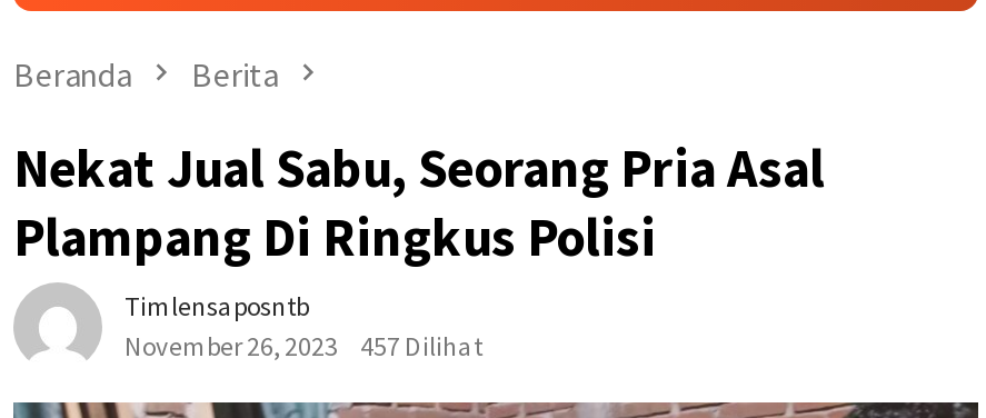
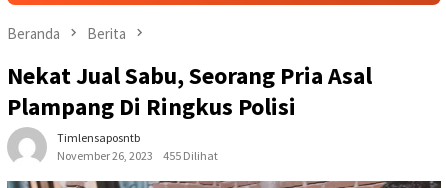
[125,330,482,363] November 26, 2023 457 Dilihat -> [57,148,218,163] November 26, 2023 455 Dilihat

